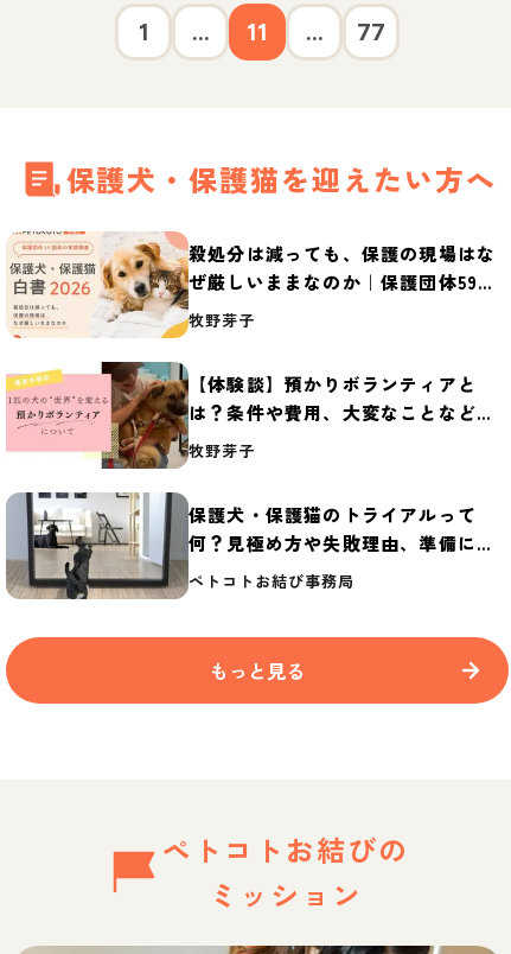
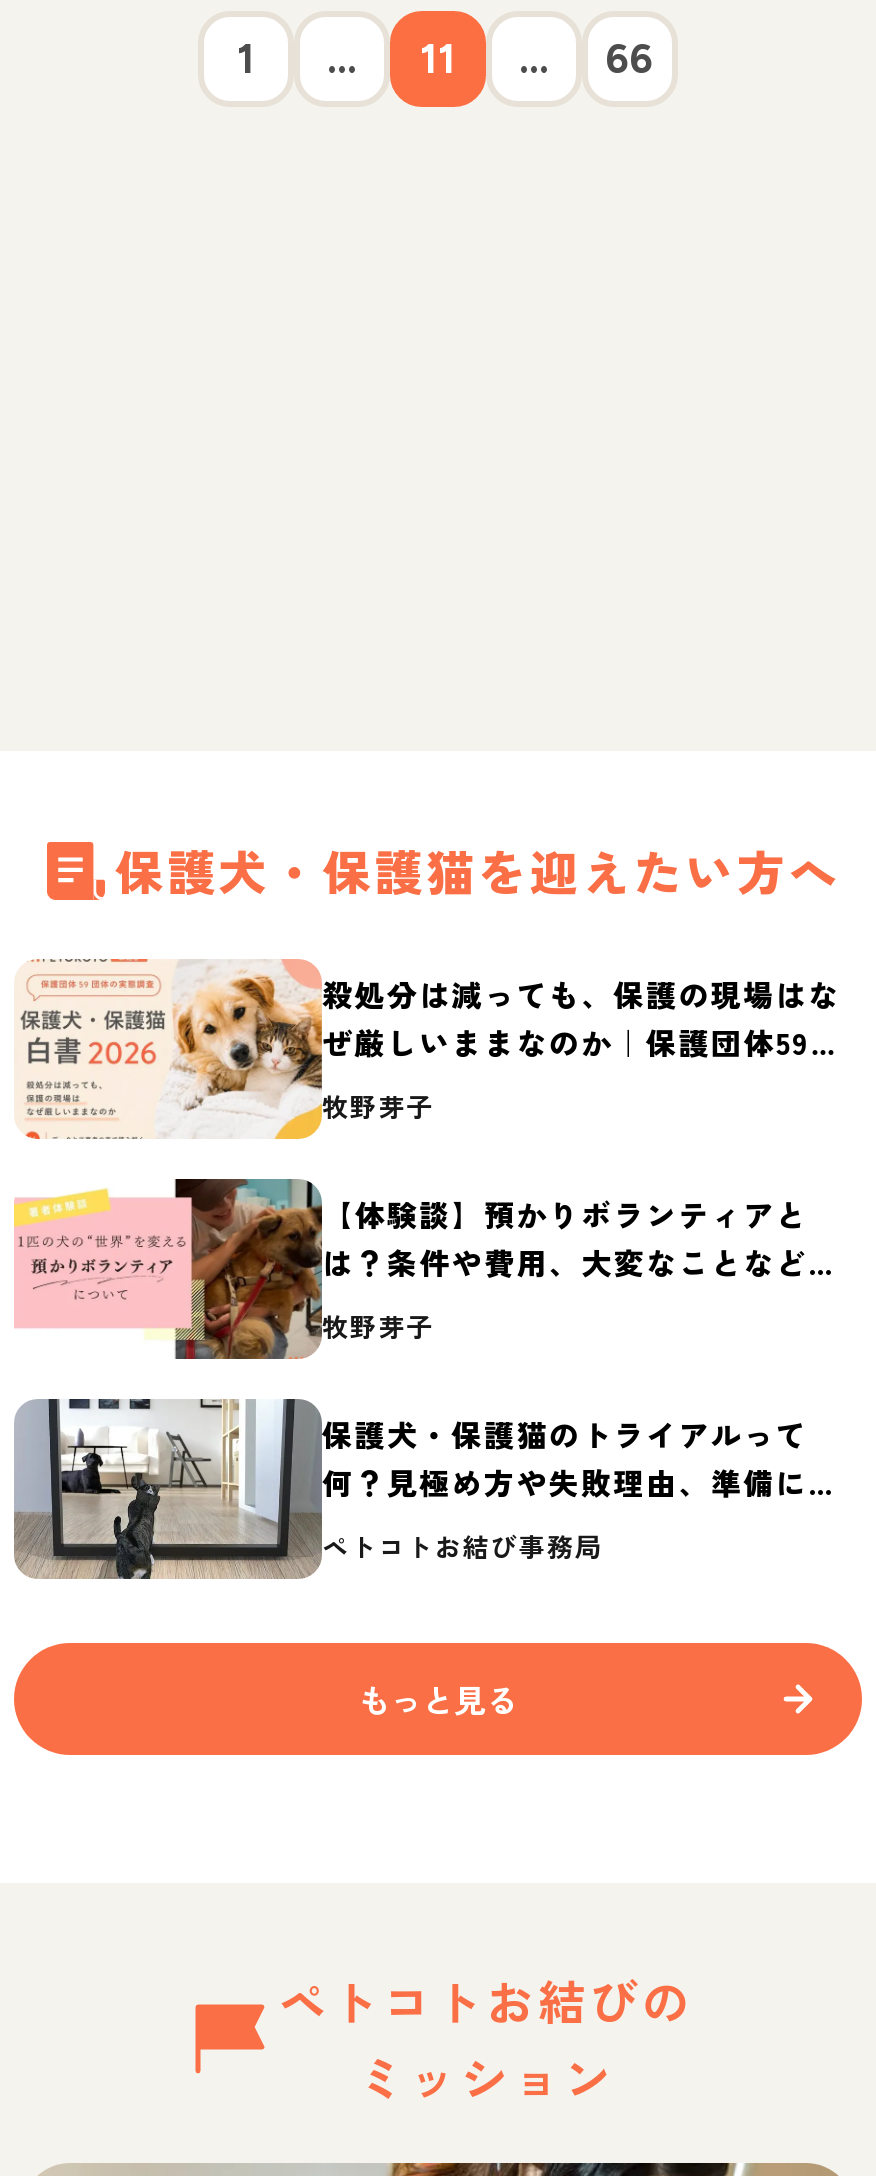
[357,18,385,47] 77 -> [606,35,654,83] 66

